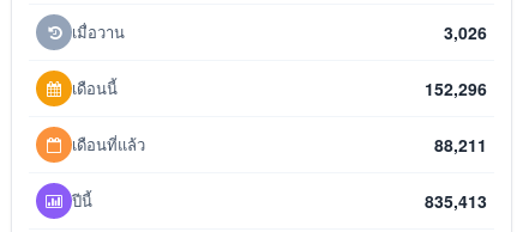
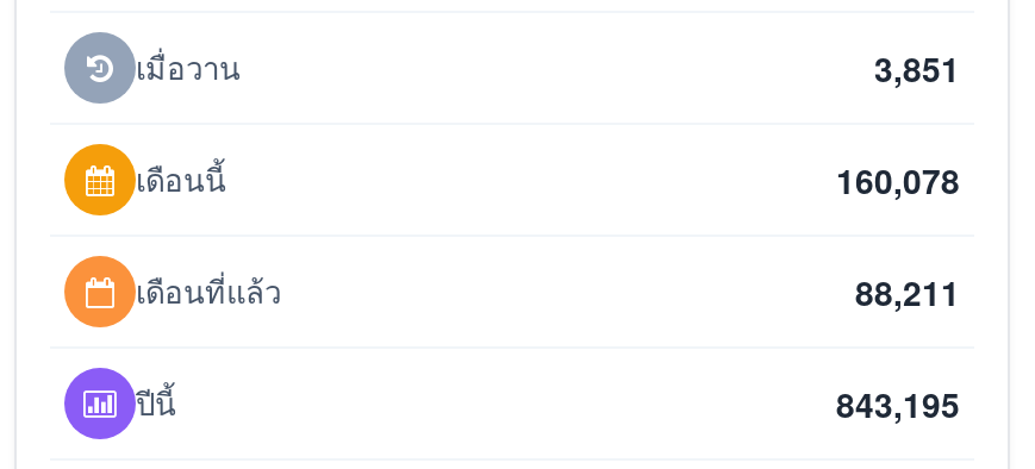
[444,21,487,44] 3,026 -> [874,45,960,92] 3,851
[425,77,487,101] 152,296 -> [836,156,960,204] 160,078
[425,189,487,213] 835,413 -> [836,380,960,428] 843,195

